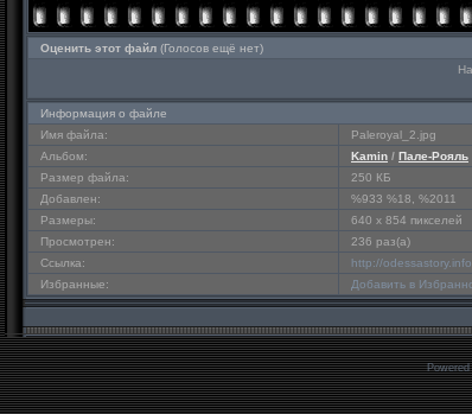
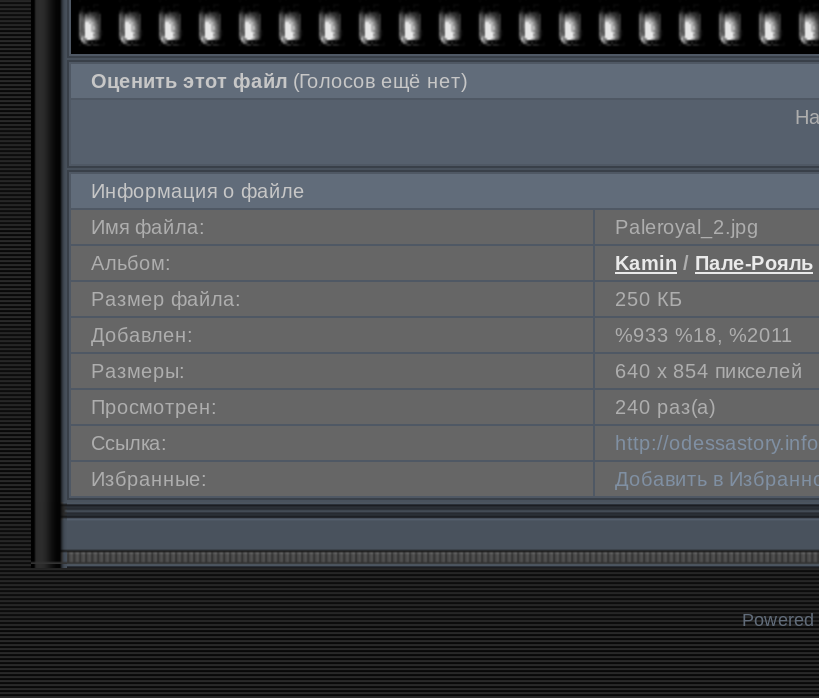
[351,235,410,248] 236 раз(а) -> [615,396,715,418] 240 раз(а)

